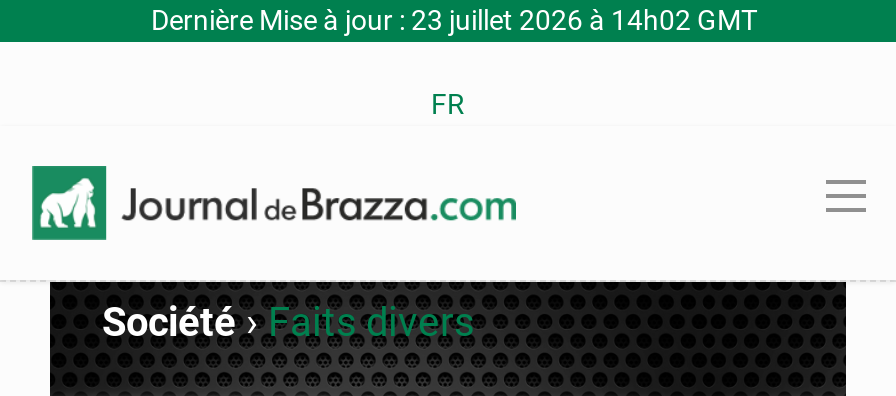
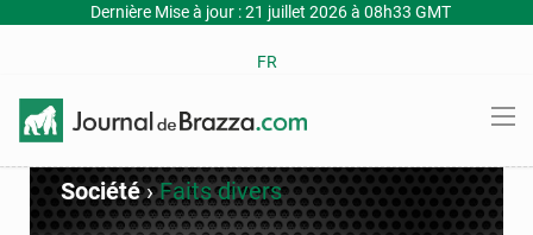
[145,4,757,36] Dernière Mise à jour : 23 juillet 2026 à 14h02 GMT -> [86,2,450,21] Dernière Mise à jour : 21 juillet 2026 à 08h33 GMT

